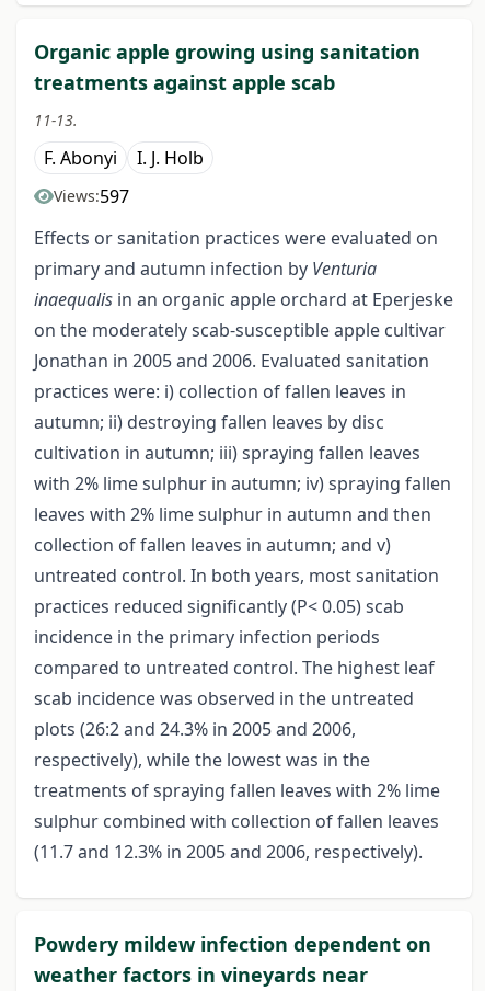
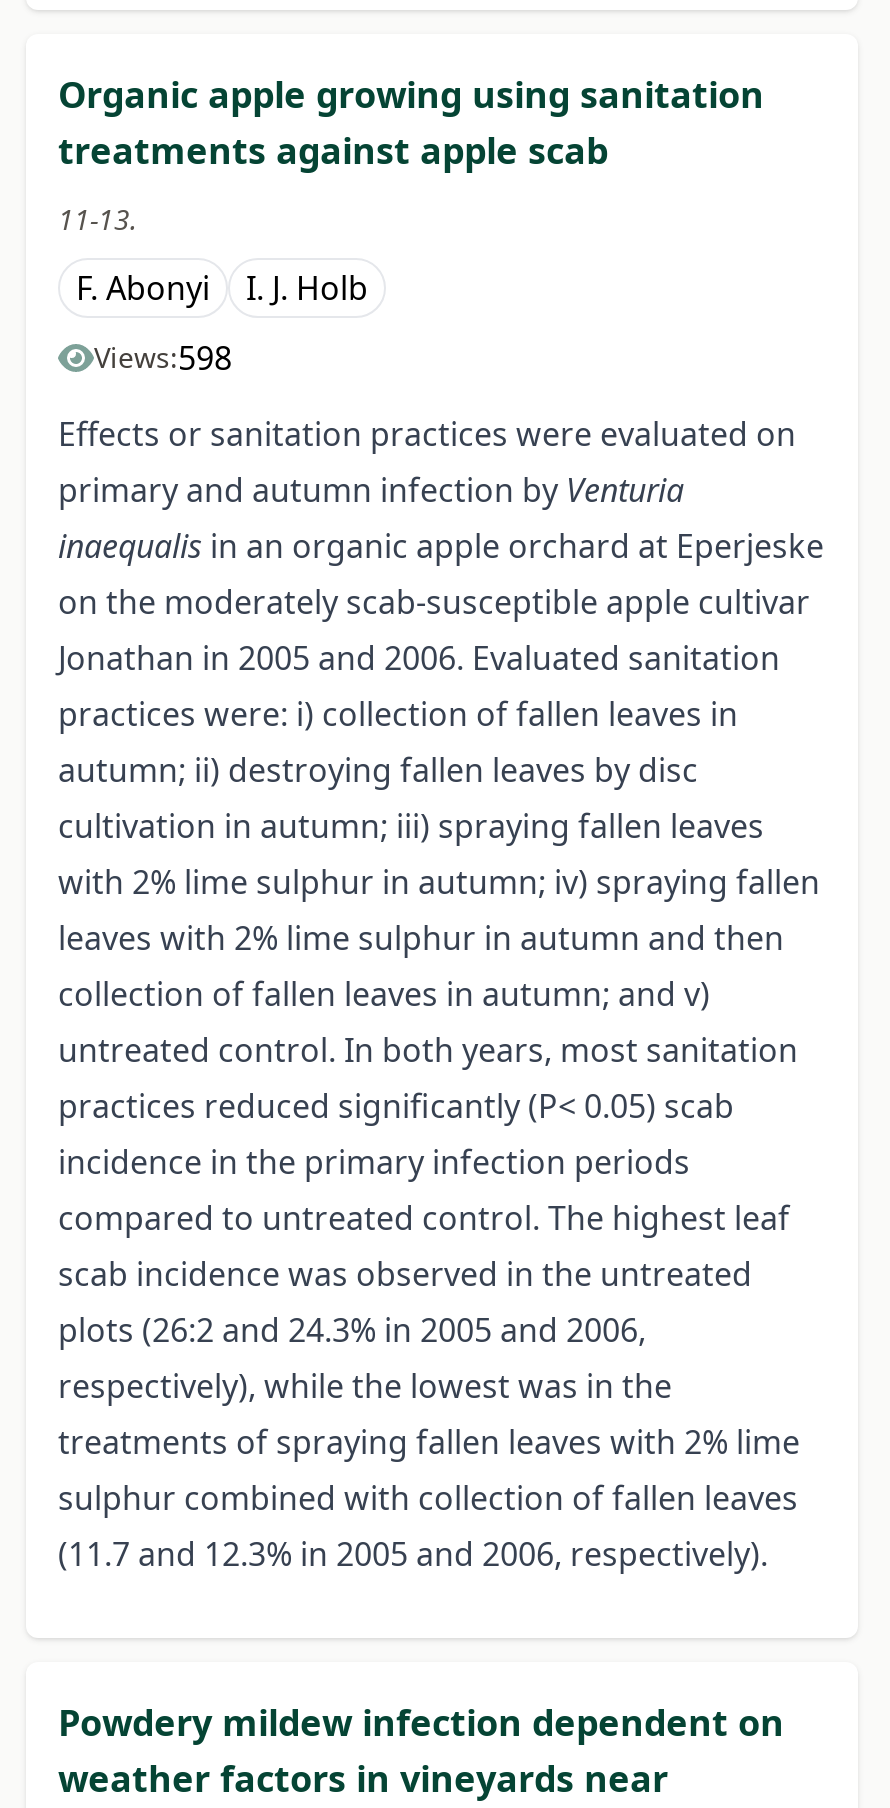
[54,184,129,209] Views:597 -> [94,336,232,380] Views:598

